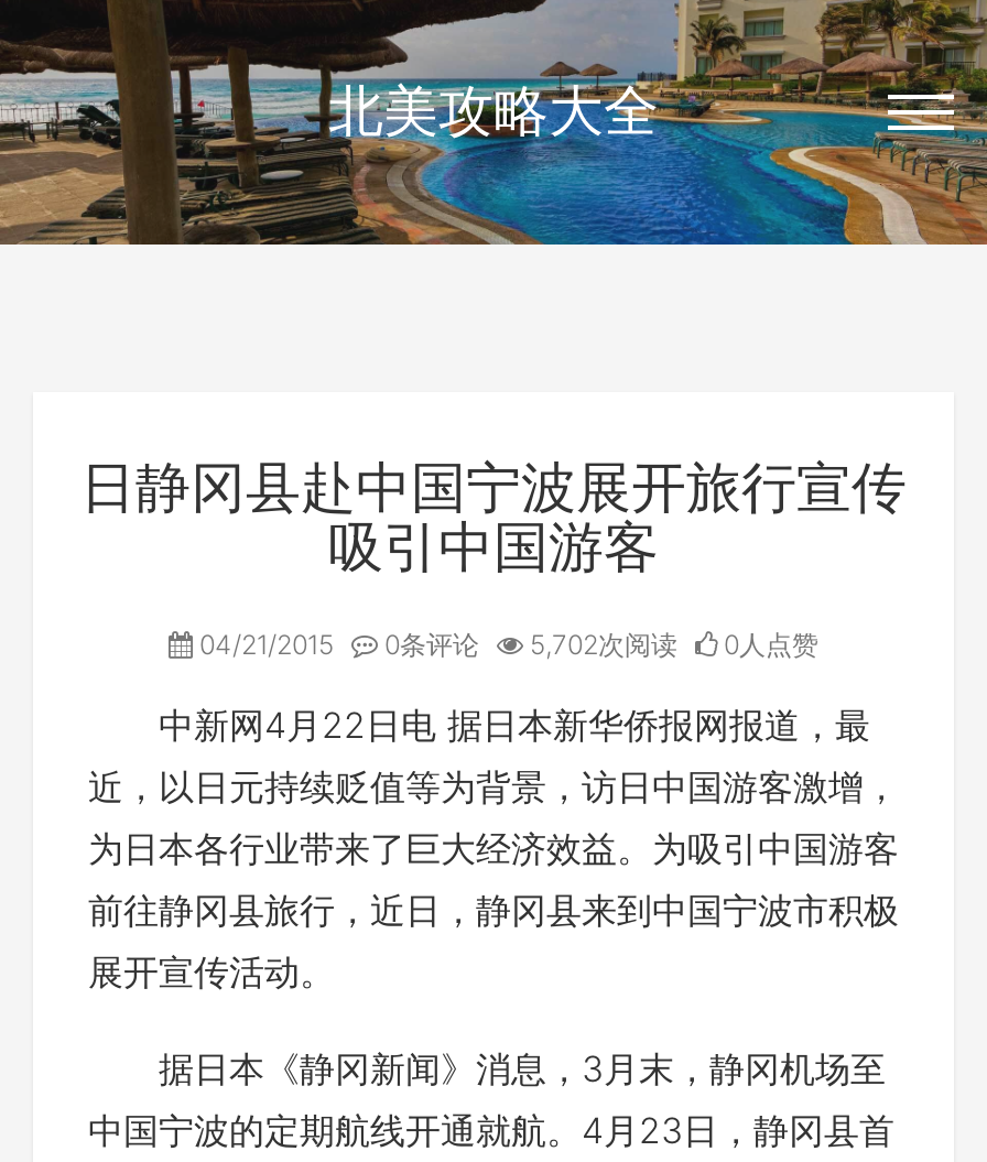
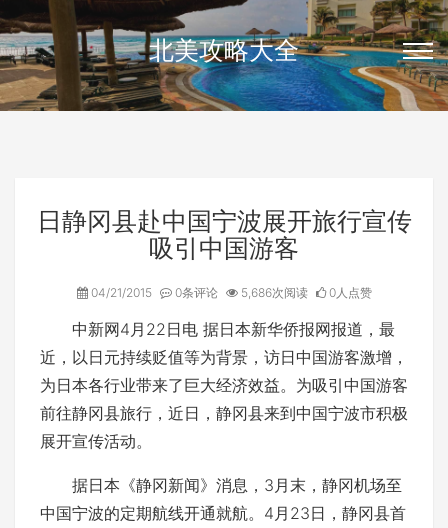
[523,628,684,661] 5,702次阅读 -> [237,285,310,300] 5,686次阅读

